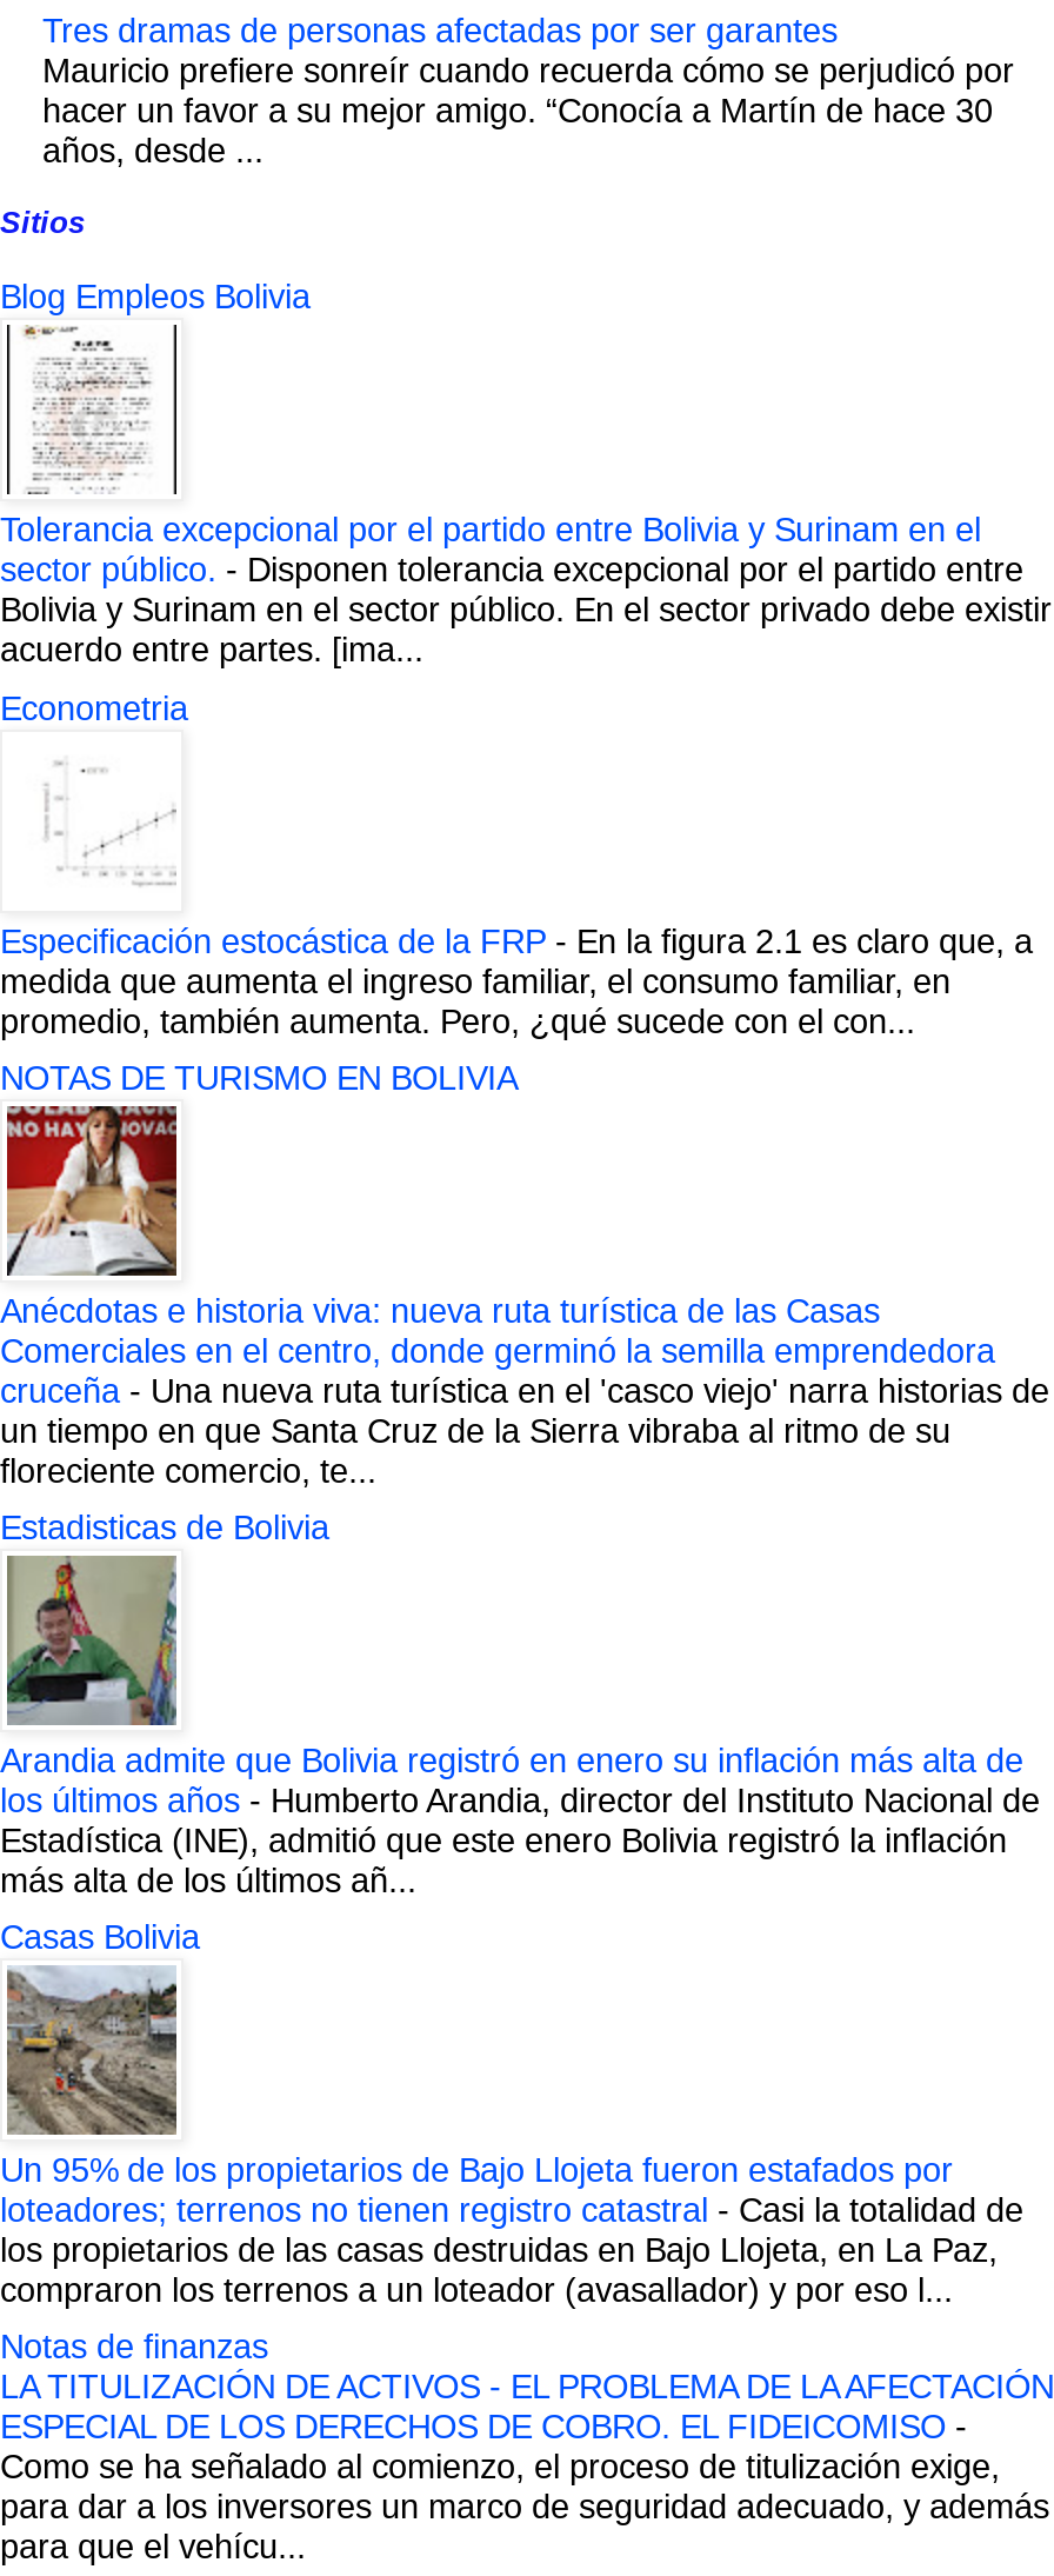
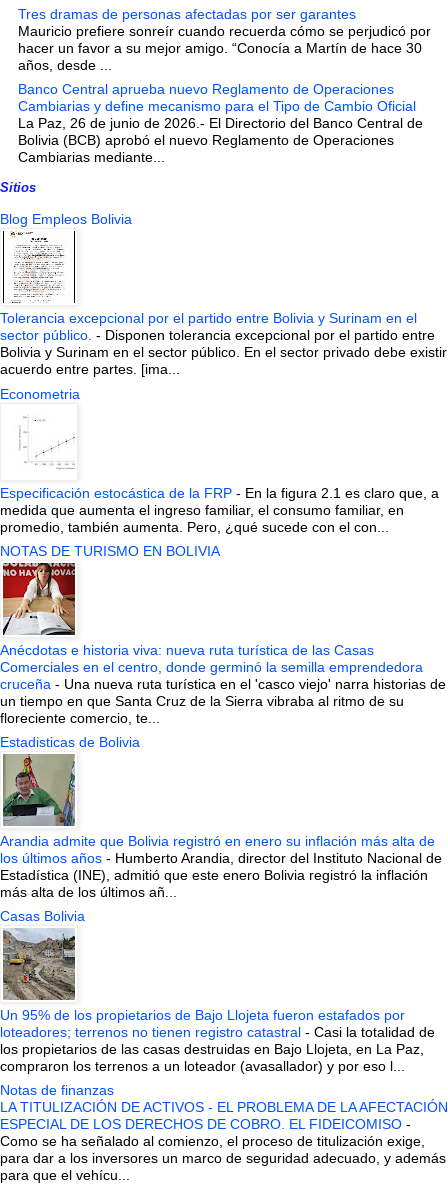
none -> [18,81,423,165] Banco Central aprueba nuevo Reglamento de Operaciones | Cambiarias y define mecanismo para el Tipo de Cambio Oficial | La Paz, 26 de junio de 2026.- El Directorio del Banco Central de | Bolivia (BCB) aprobó el nuevo Reglamento de Operaciones | Cambiarias mediante...

